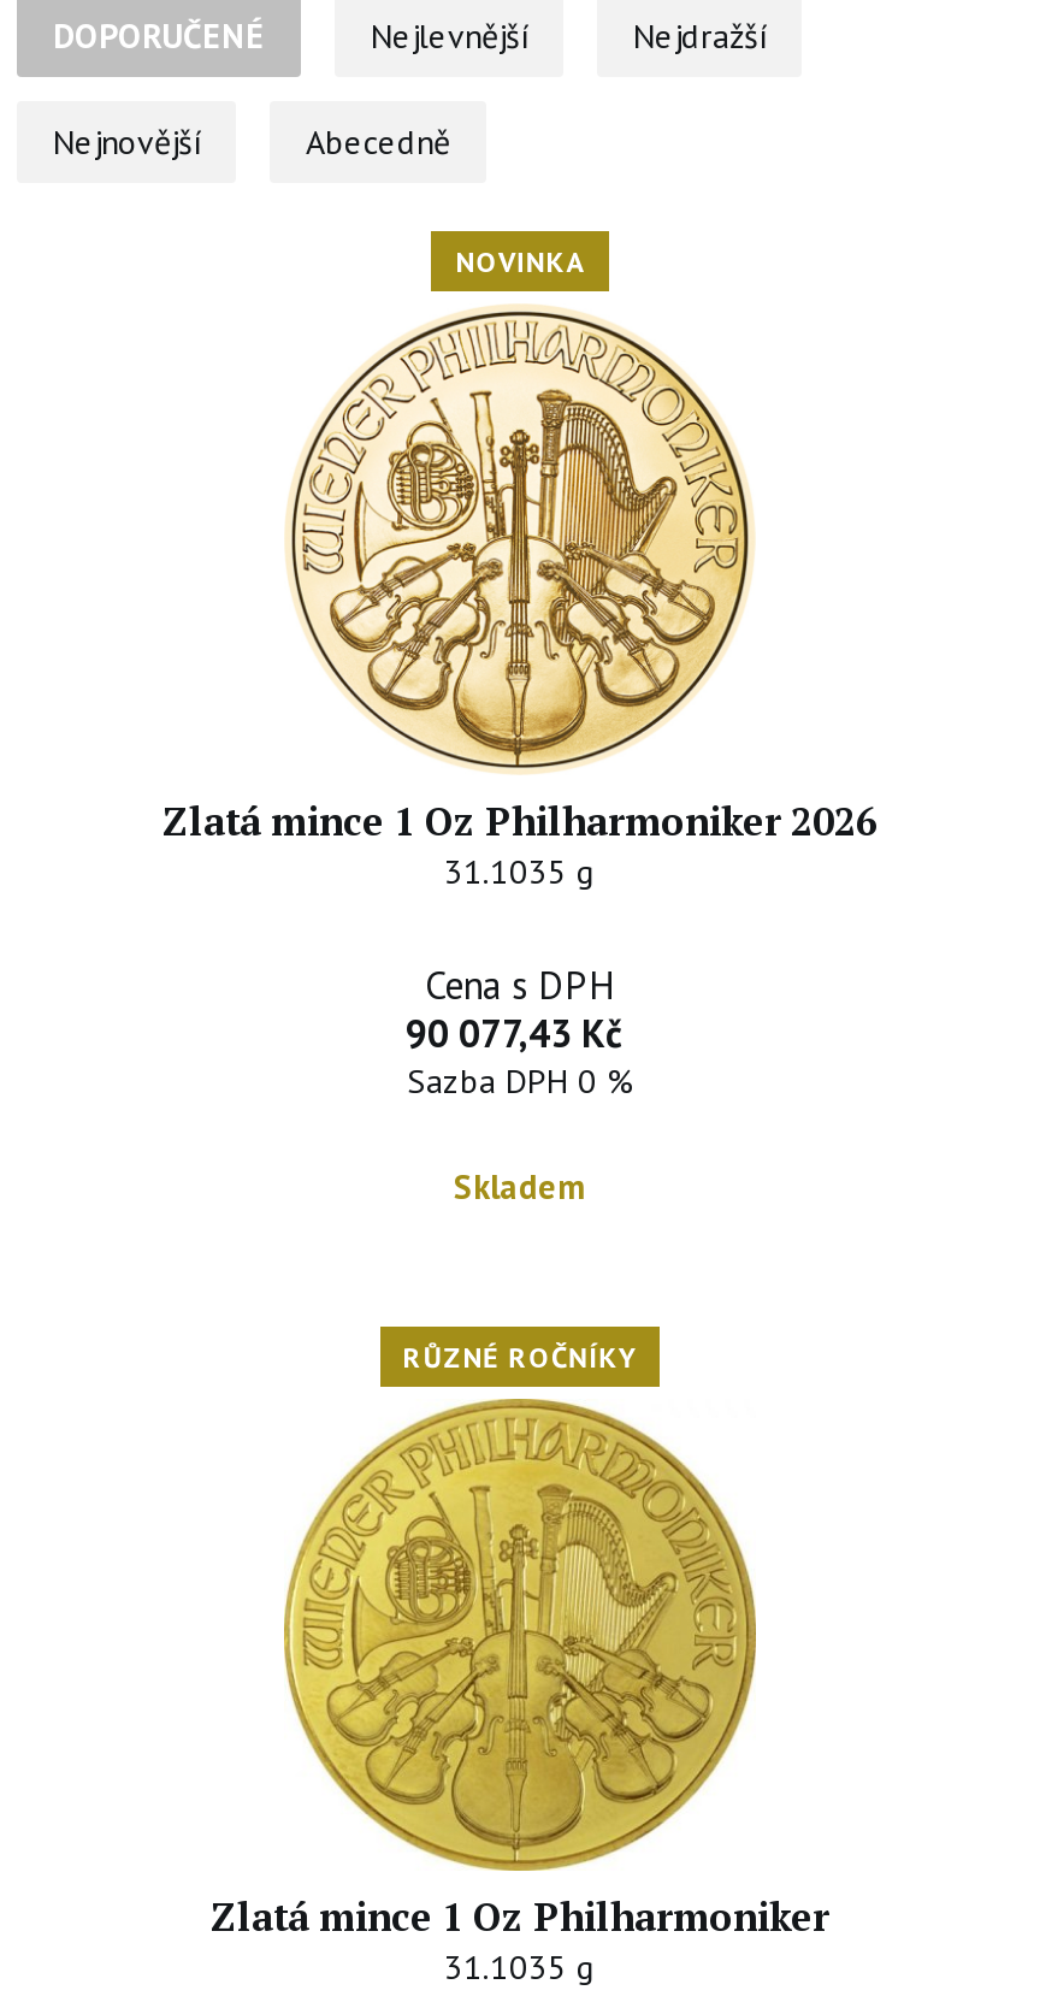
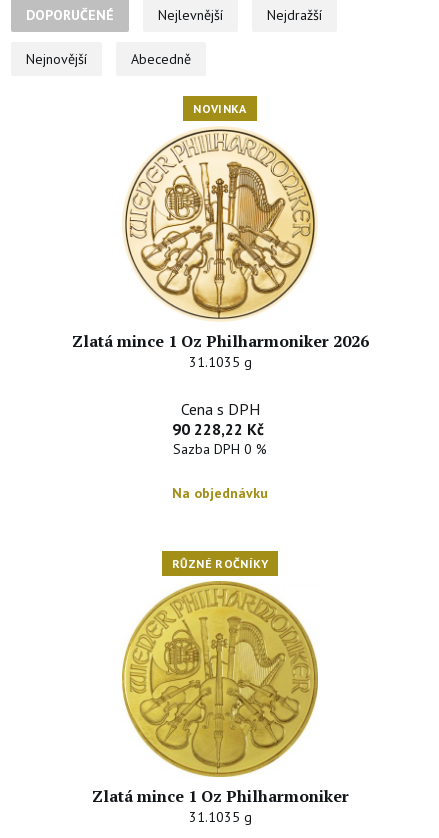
[406,1009,622,1057] 90 077,43 Kč -> [171,419,263,439] 90 228,22 Kč
[454,1165,586,1209] Skladem -> [172,484,268,502] Na objednávku

